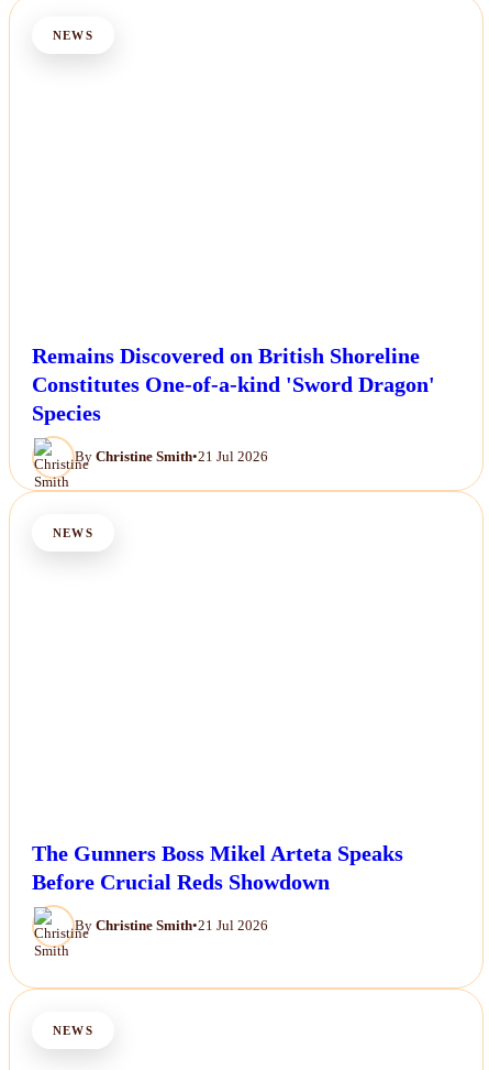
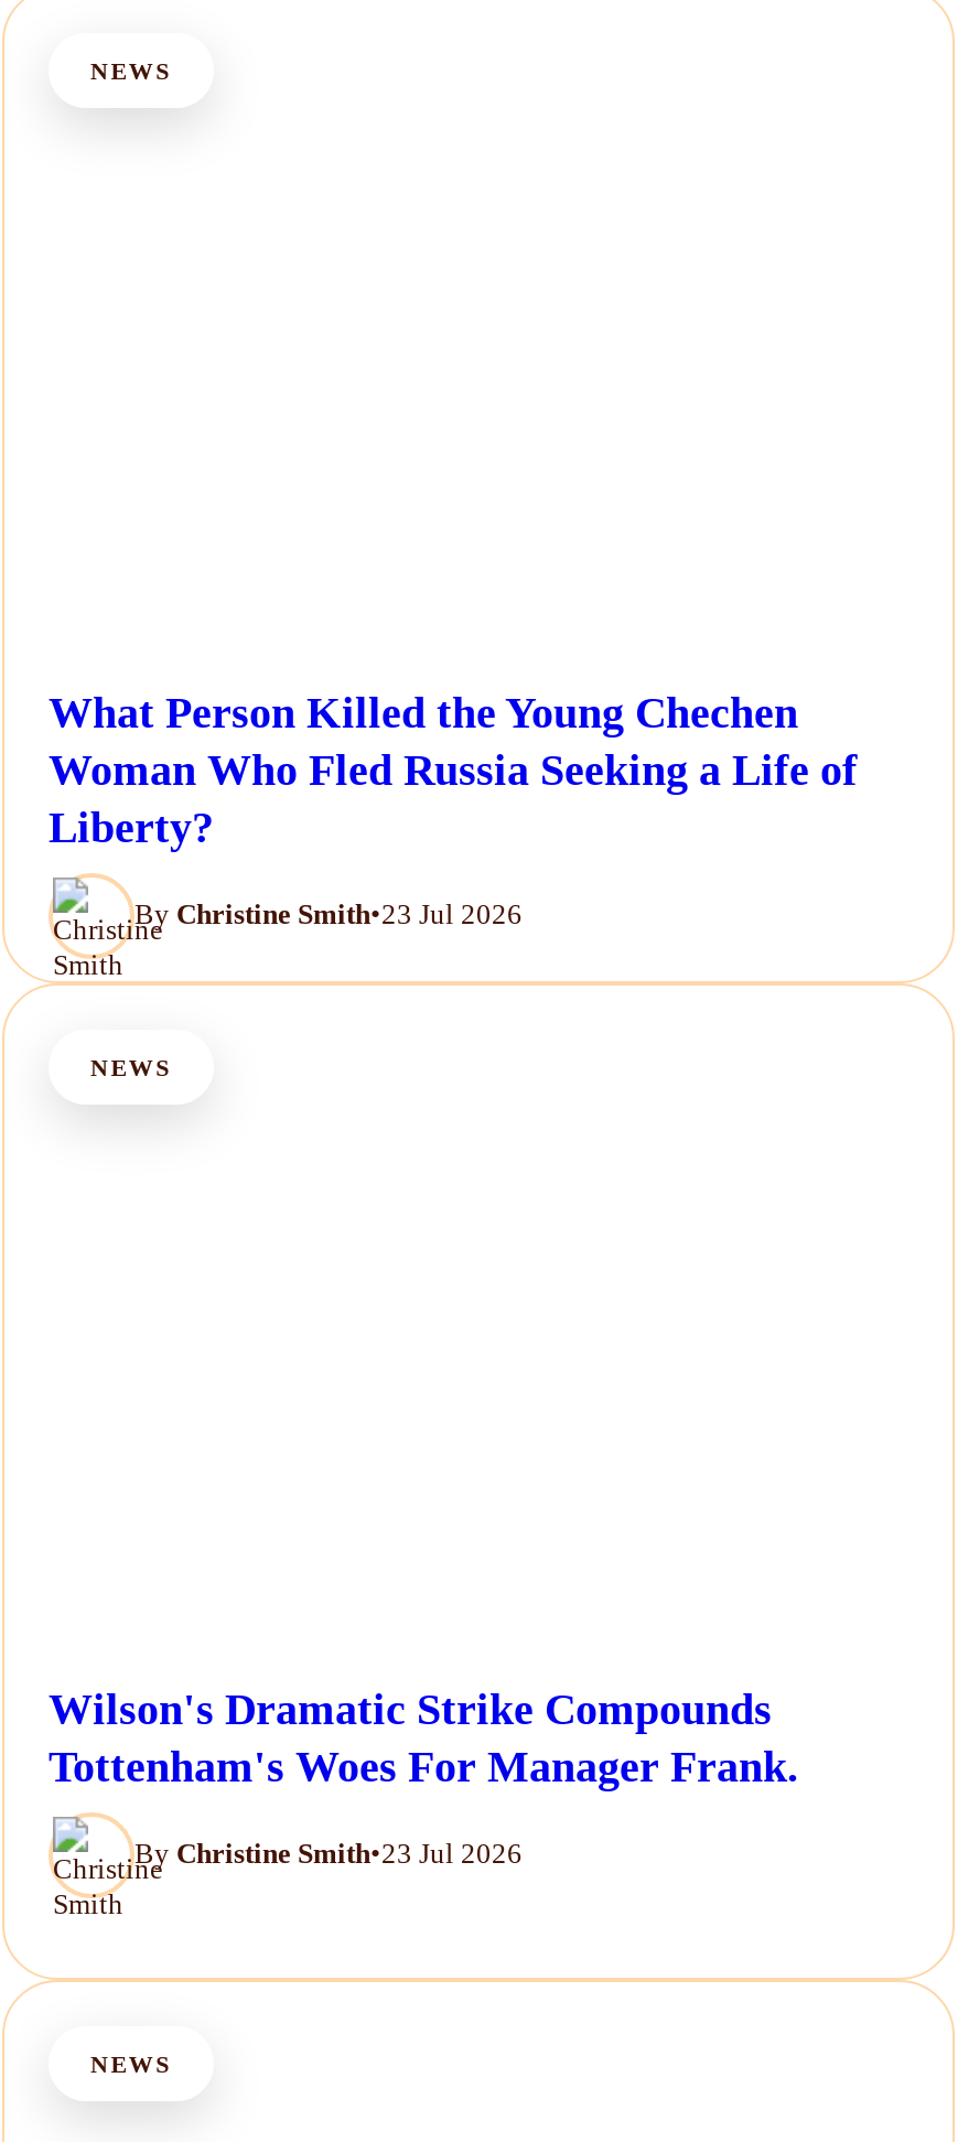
[32,343,435,425] Remains Discovered on British Shoreline | Constitutes One-of-a-kind 'Sword Dragon' | Species -> [49,687,858,851] What Person Killed the Young Chechen | Woman Who Fled Russia Seeking a Life of | Liberty?
[75,448,268,465] By Christine Smith•21 Jul 2026 -> [134,898,523,931] By Christine Smith•23 Jul 2026
[32,841,403,894] The Gunners Boss Mikel Arteta Speaks | Before Crucial Reds Showdown -> [49,1684,798,1790] Wilson's Dramatic Strike Compounds | Tottenham's Woes For Manager Frank.
[75,917,268,934] By Christine Smith•21 Jul 2026 -> [134,1837,523,1870] By Christine Smith•23 Jul 2026

